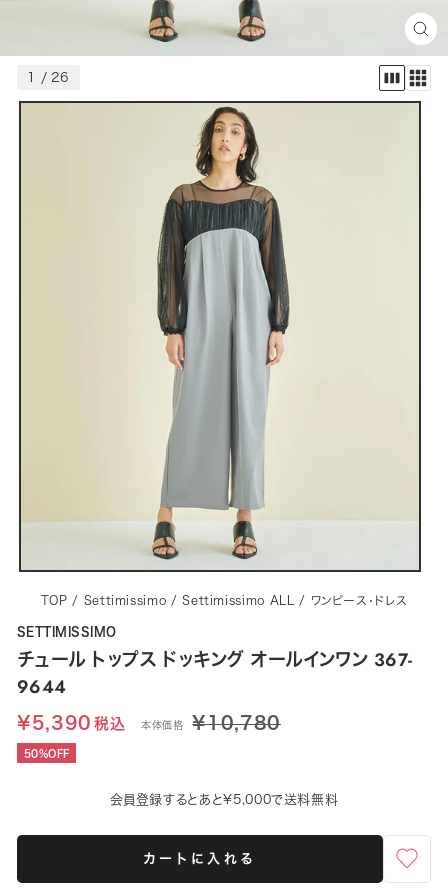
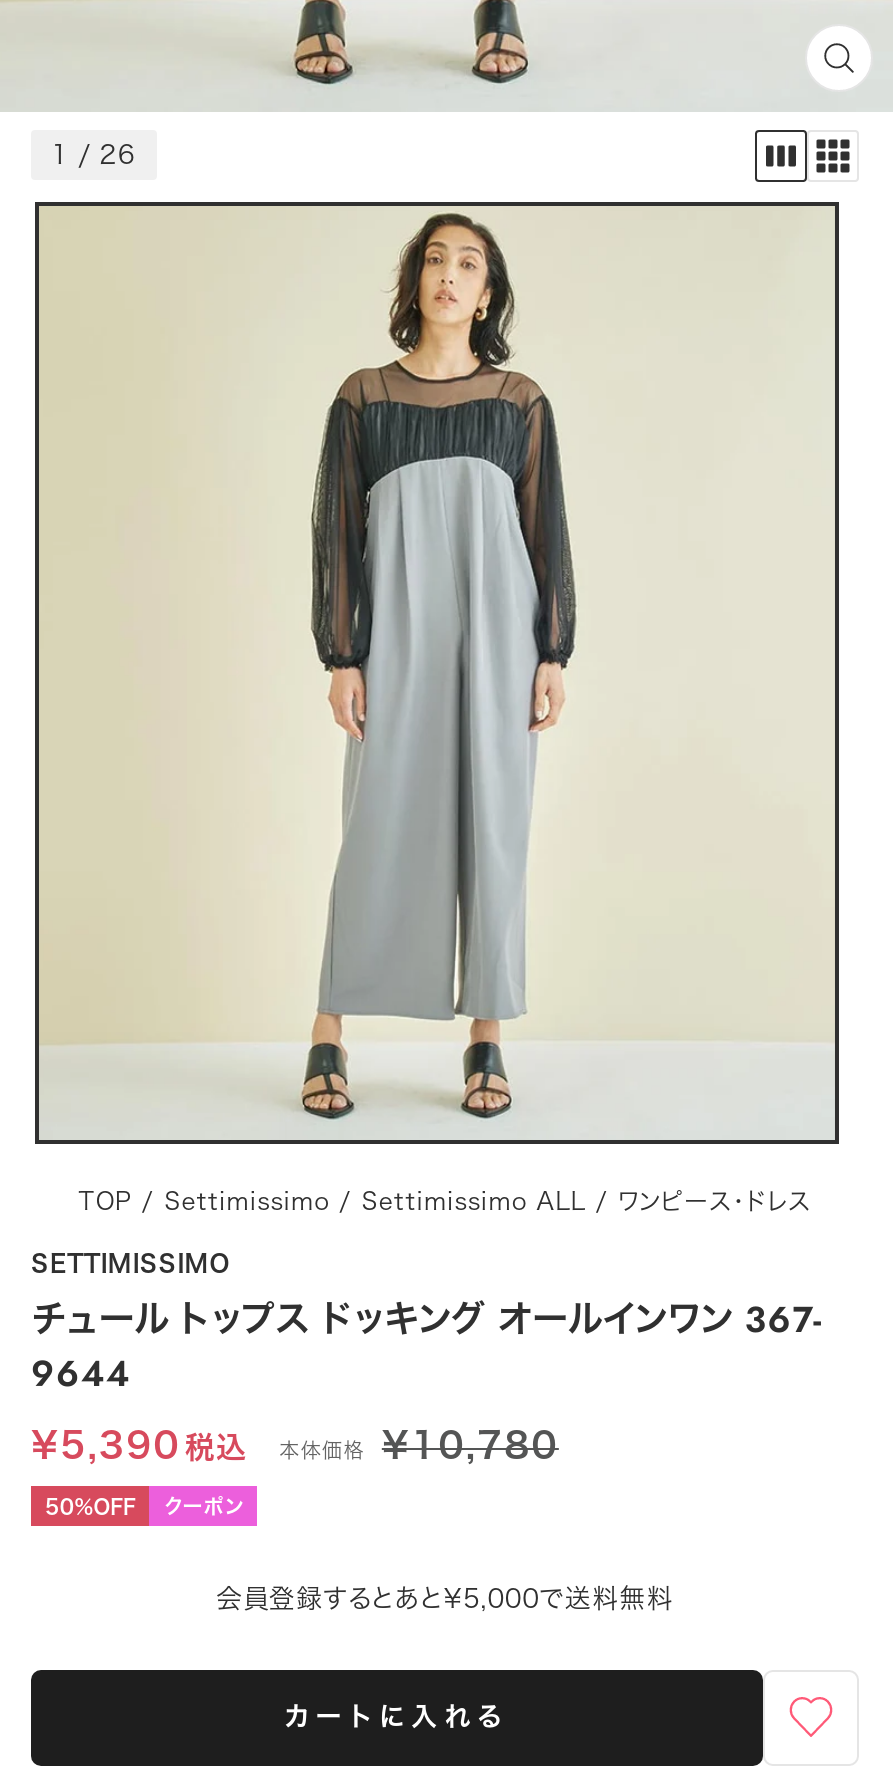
none -> [164,1496,243,1516] クーポン

